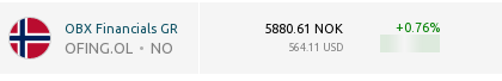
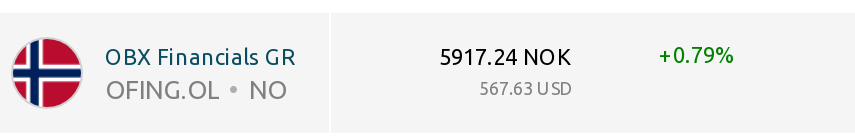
[264,21,343,36] 5880.61 NOK -> [439,45,571,69] 5917.24 NOK
[396,20,429,35] +0.76 -> [659,43,715,67] +0.79
[288,42,343,54] 564.11 USD -> [479,79,571,99] 567.63 USD

